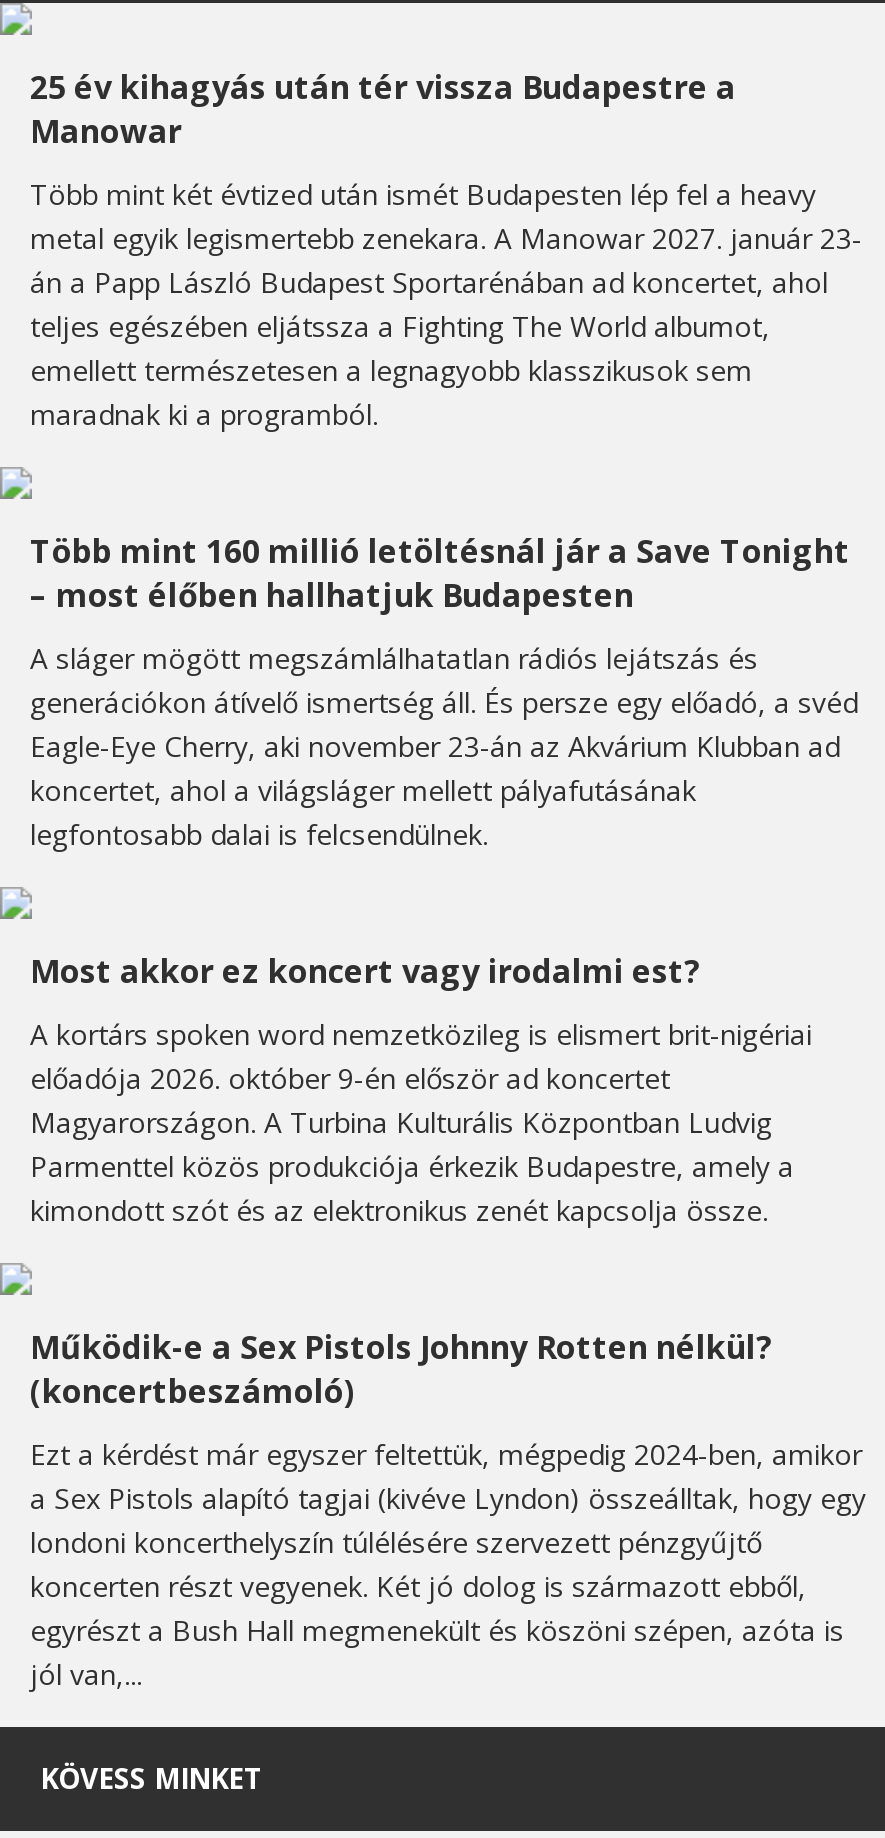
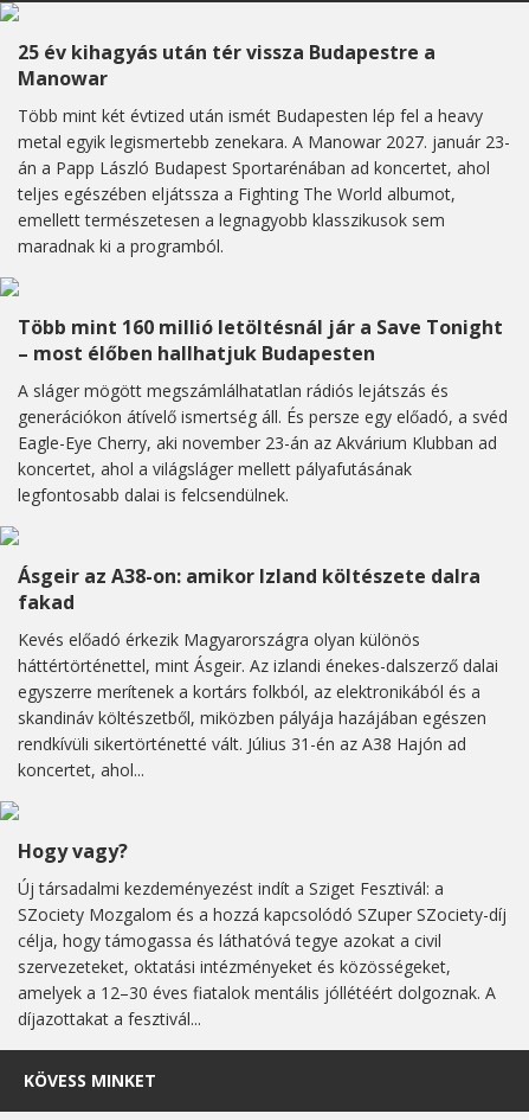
[30,949,700,993] Most akkor ez koncert vagy irodalmi est? -> [18,563,480,615] Ásgeir az A38-on: amikor Izland költészete dalra | fakad
[30,1015,812,1229] A kortárs spoken word nemzetközileg is elismert brit-nigériai | előadója 2026. október 9-én először ad koncertet | Magyarországon. A Turbina Kulturális Központban Ludvig | Parmenttel közös produkciója érkezik Budapestre, amely a | kimondott szót és az elektronikus zenét kapcsolja össze. -> [18,628,498,781] Kevés előadó érkezik Magyarországra olyan különös | háttértörténettel, mint Ásgeir. Az izlandi énekes-dalszerző dalai | egyszerre merítenek a kortárs folkból, az elektronikából és a | skandináv költészetből, miközben pályája hazájában egészen | rendkívüli sikertörténetté vált. Július 31-én az A38 Hajón ad | koncertet, ahol...
[30,1325,772,1413] Működik-e a Sex Pistols Johnny Rotten nélkül? | (koncertbeszámoló) -> [18,838,128,864] Hogy vagy?
[30,1435,866,1693] Ezt a kérdést már egyszer feltettük, mégpedig 2024-ben, amikor | a Sex Pistols alapító tagjai (kivéve Lyndon) összeálltak, hogy egy | londoni koncerthelyszín túlélésére szervezett pénzgyűjtő | koncerten részt vegyenek. Két jó dolog is származott ebből, | egyrészt a Bush Hall megmenekült és köszöni szépen, azóta is | jól van,... -> [18,877,507,1030] Új társadalmi kezdeményezést indít a Sziget Fesztivál: a | SZociety Mozgalom és a hozzá kapcsolódó SZuper SZociety-díj | célja, hogy támogassa és láthatóvá tegye azokat a civil | szervezeteket, oktatási intézményeket és közösségeket, | amelyek a 12–30 éves fiatalok mentális jóllétéért dolgoznak. A | díjazottakat a fesztivál...

